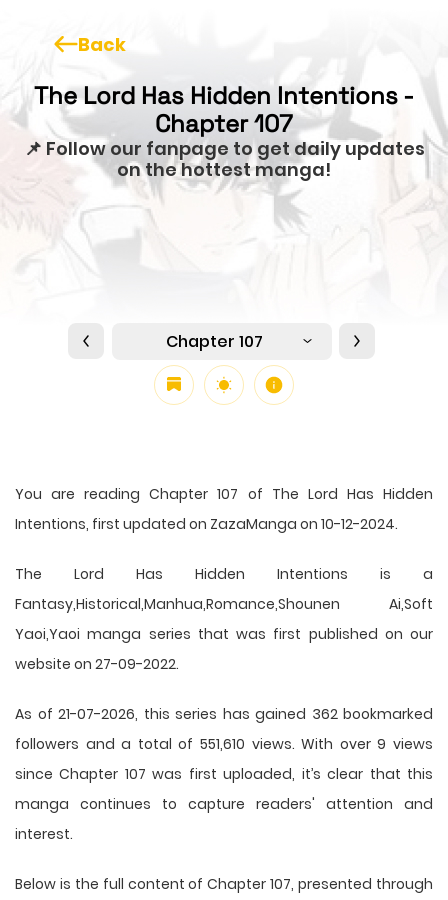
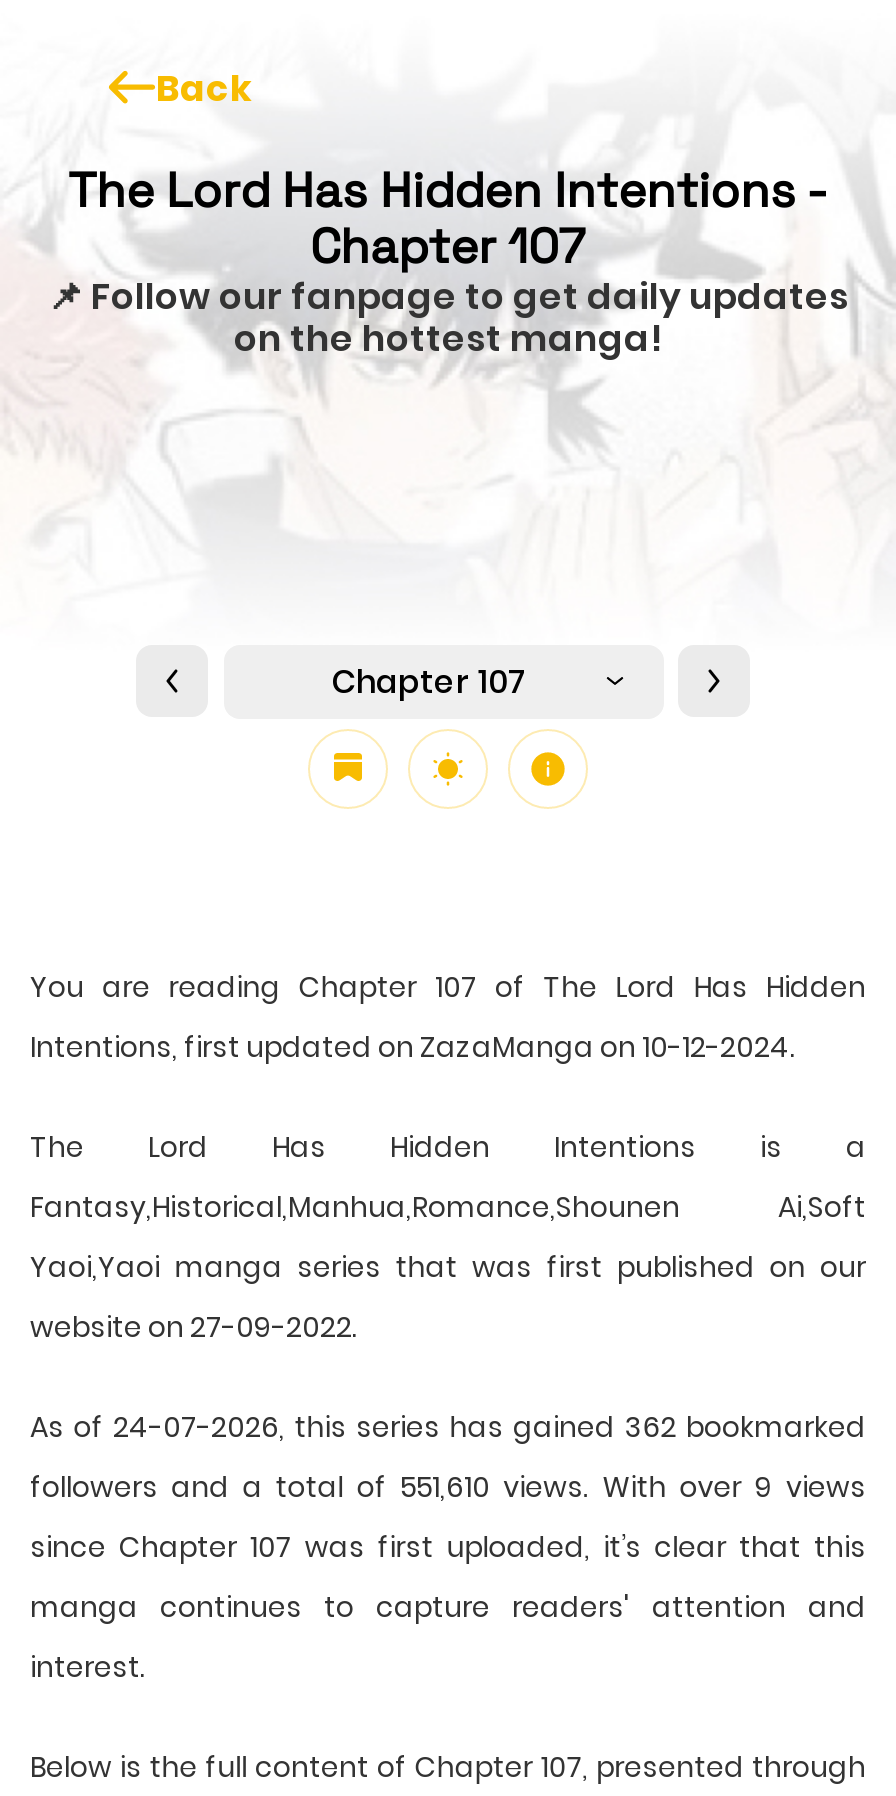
[15,704,433,724] As of 21-07-2026, this series has gained 362 bookmarked -> [30,1407,866,1447] As of 24-07-2026, this series has gained 362 bookmarked

